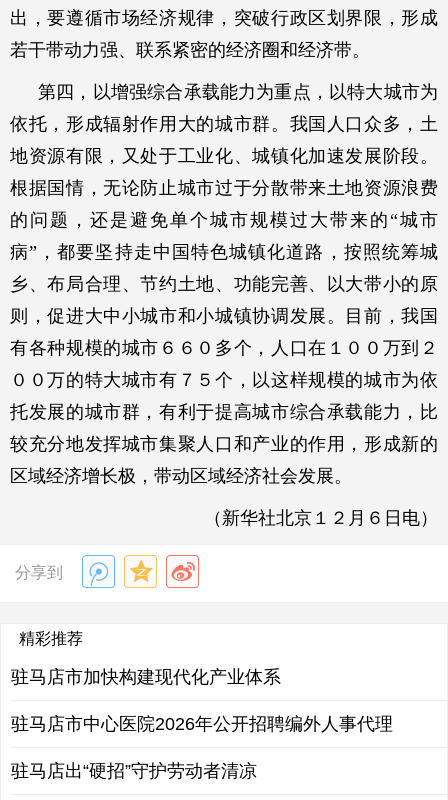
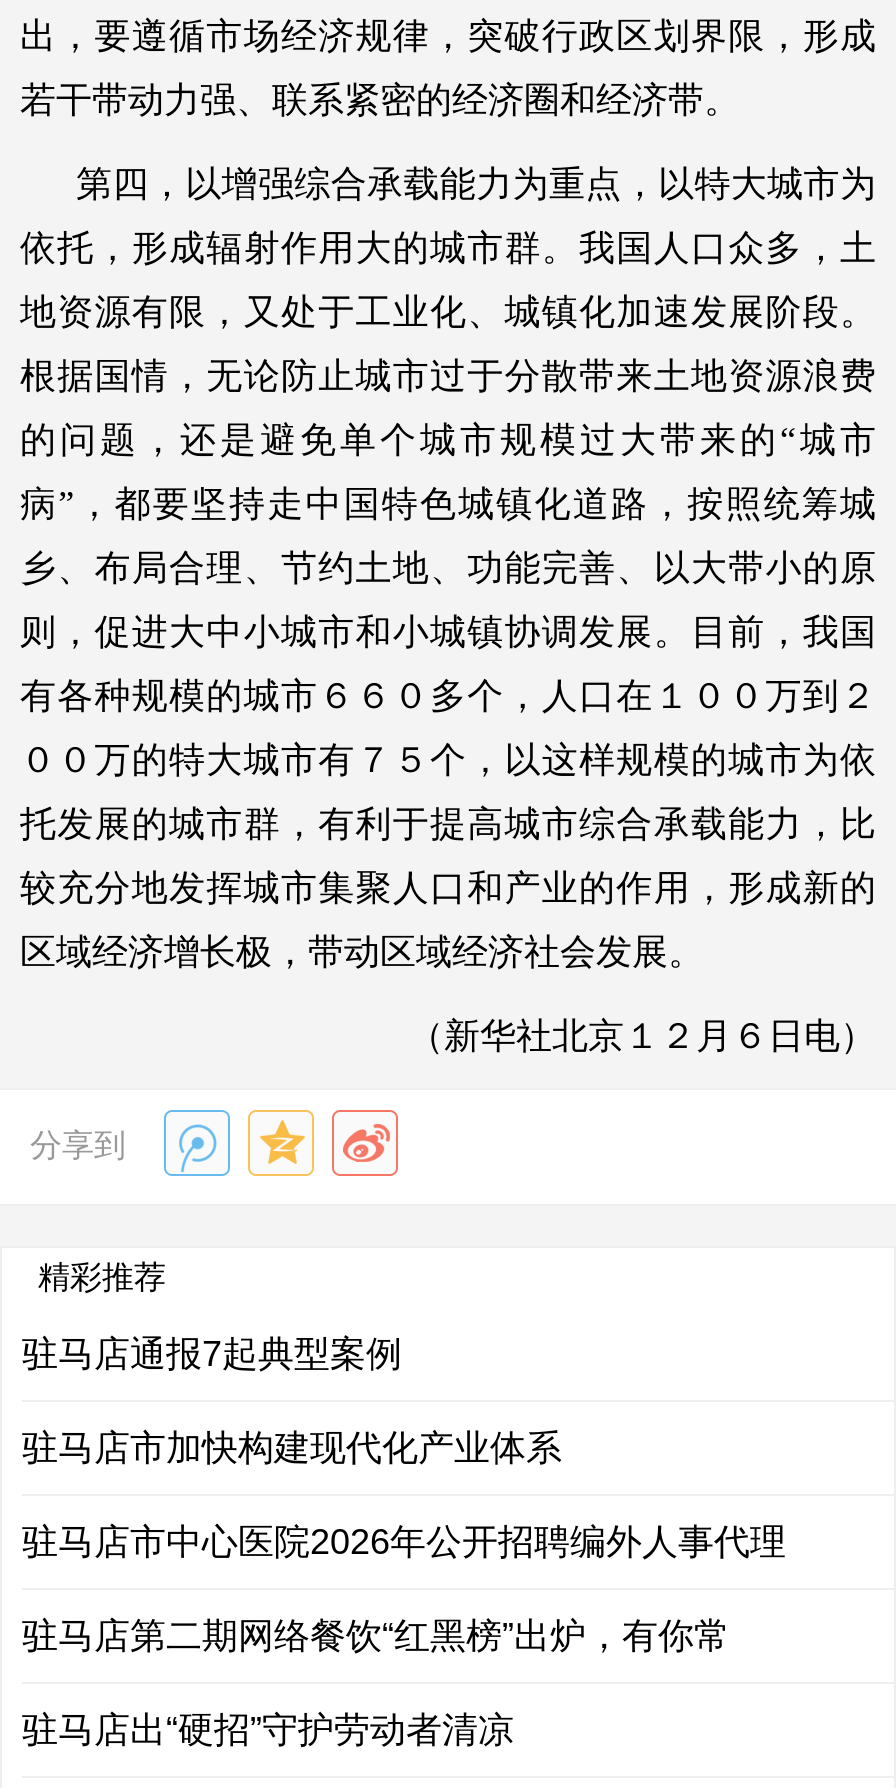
none -> [22,1334,402,1374] 驻马店通报7起典型案例
none -> [22,1616,730,1656] 驻马店第二期网络餐饮“红黑榜”出炉，有你常

